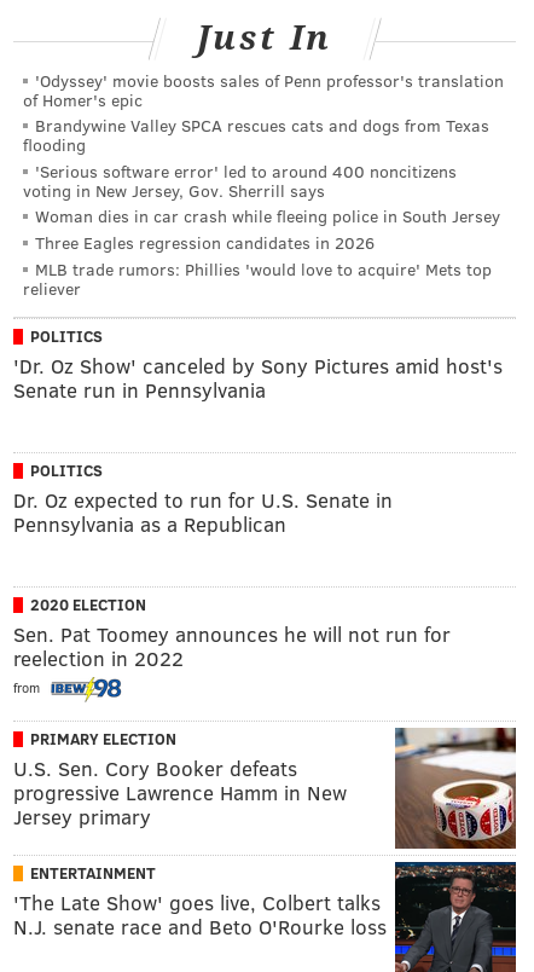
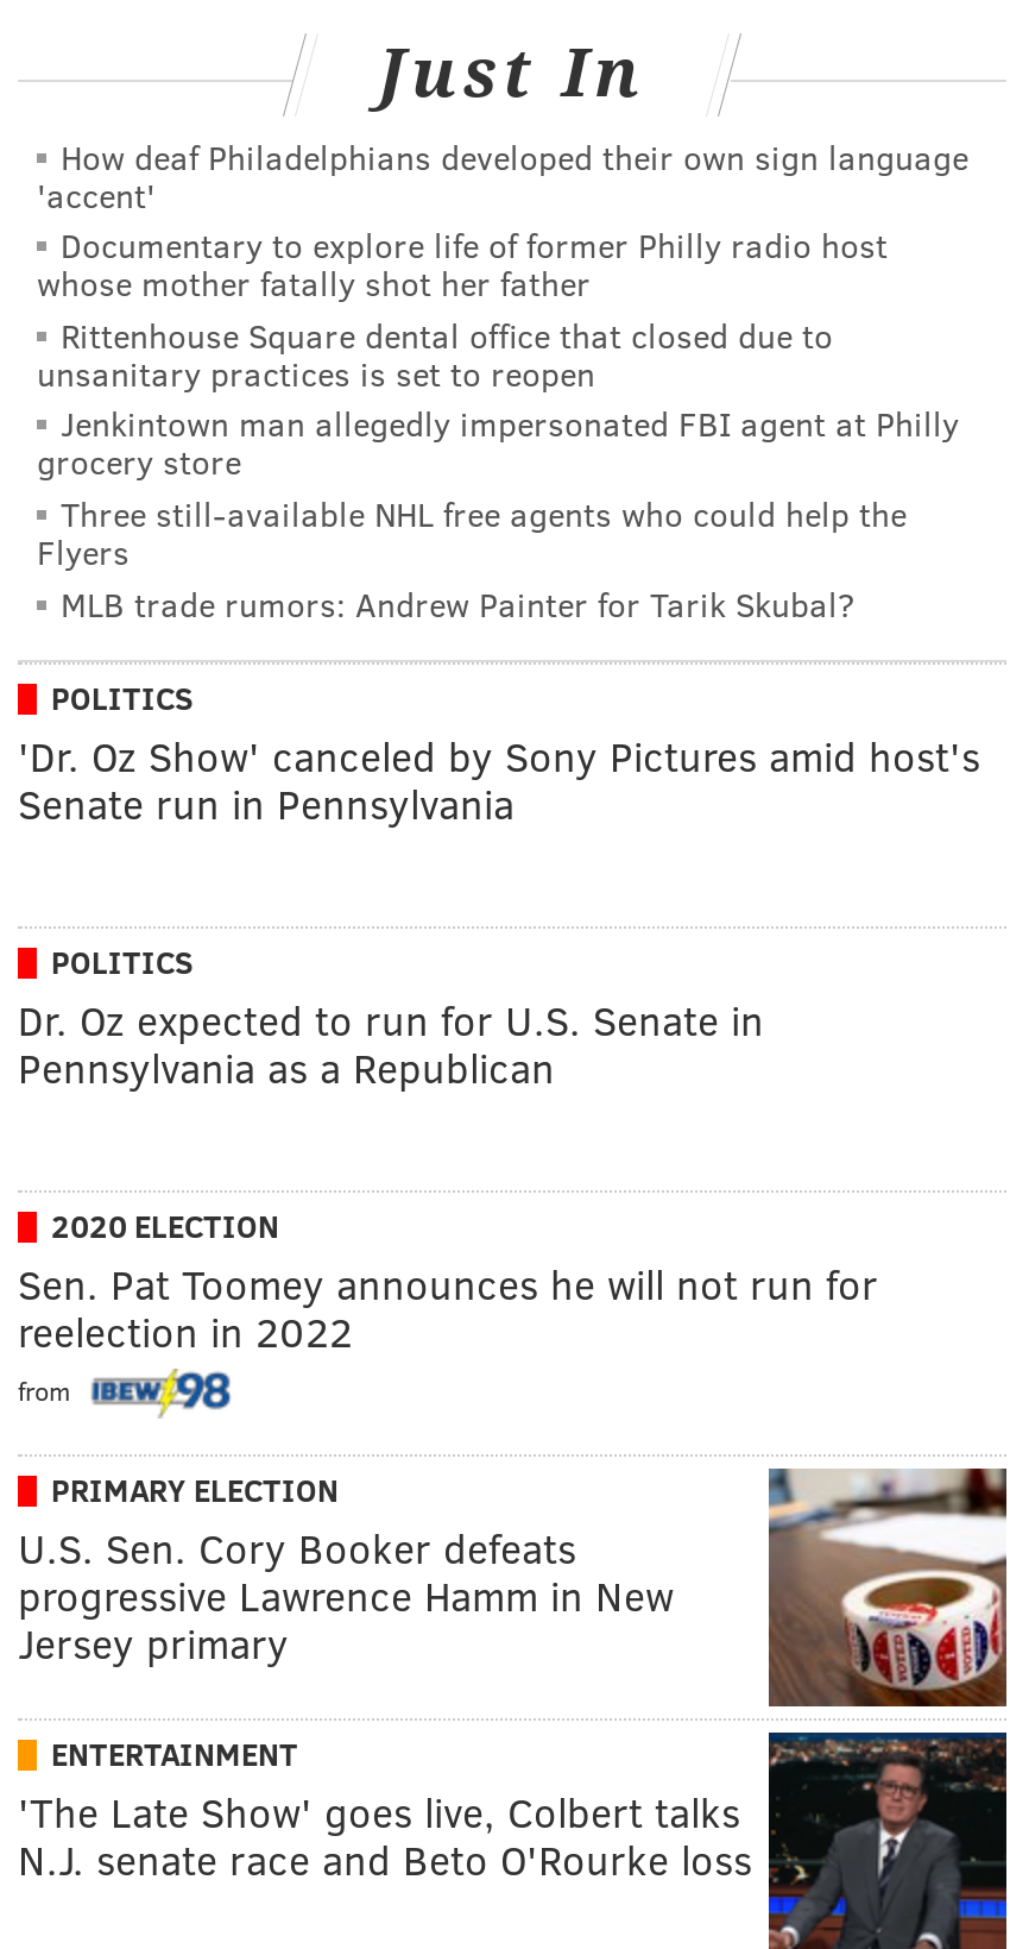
[23,69,504,299] 'Odyssey' movie boosts sales of Penn professor's translation | of Homer's epic | Brandywine Valley SPCA rescues cats and dogs from Texas | flooding | 'Serious software error' led to around 400 noncitizens | voting in New Jersey, Gov. Sherrill says | Woman dies in car crash while fleeing police in South Jersey | Three Eagles regression candidates in 2026 | MLB trade rumors: Phillies 'would love to acquire' Mets top | reliever -> [37,134,968,626] How deaf Philadelphians developed their own sign language | 'accent' | Documentary to explore life of former Philly radio host | whose mother fatally shot her father | Rittenhouse Square dental office that closed due to | unsanitary practices is set to reopen | Jenkintown man allegedly impersonated FBI agent at Philly | grocery store | Three still-available NHL free agents who could help the | Flyers | MLB trade rumors: Andrew Painter for Tarik Skubal?

